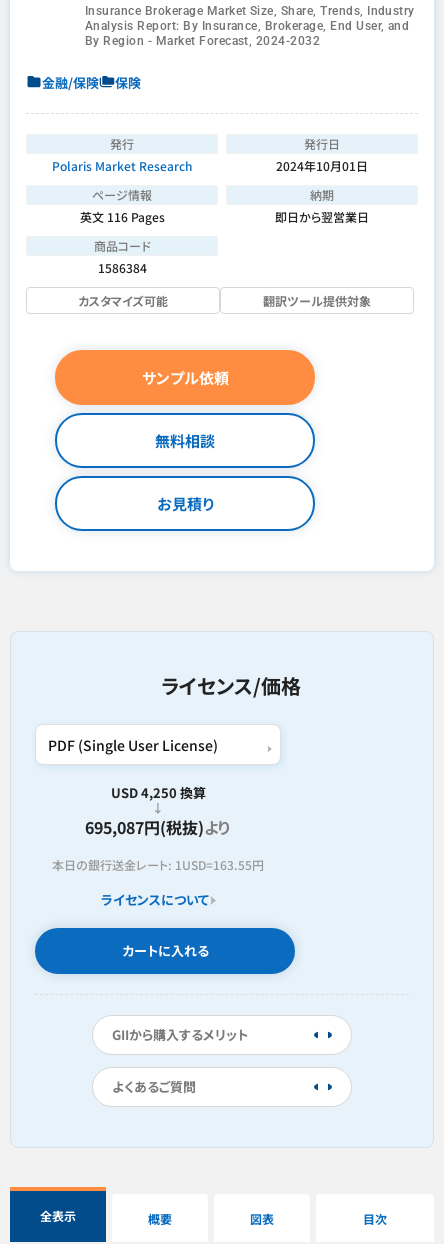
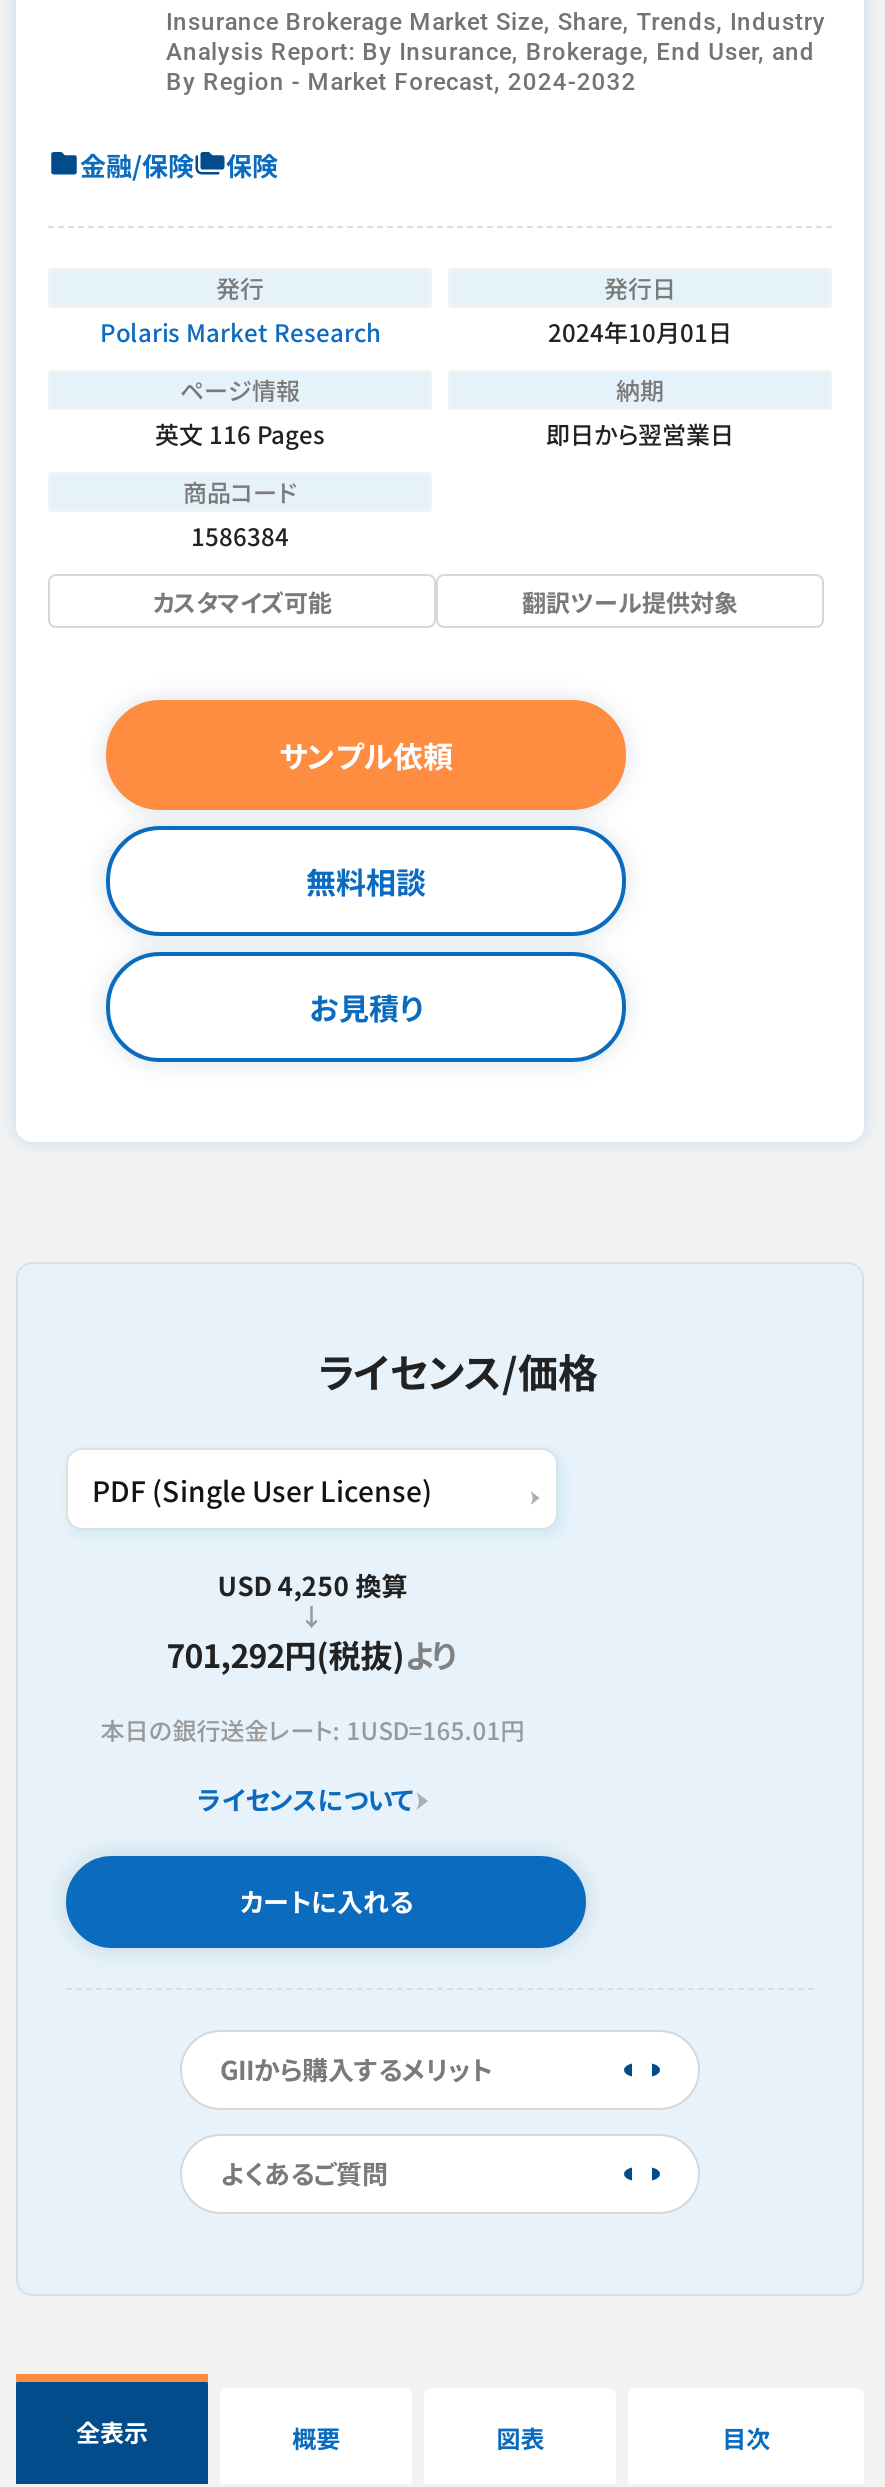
[85,815,231,839] 695,087円(税抜)より -> [166,1630,458,1678] 701,292円(税抜)より
[52,856,264,873] 本日の銀行送金レート: 1USD=163.55円 -> [100,1712,524,1746] 本日の銀行送金レート: 1USD=165.01円

